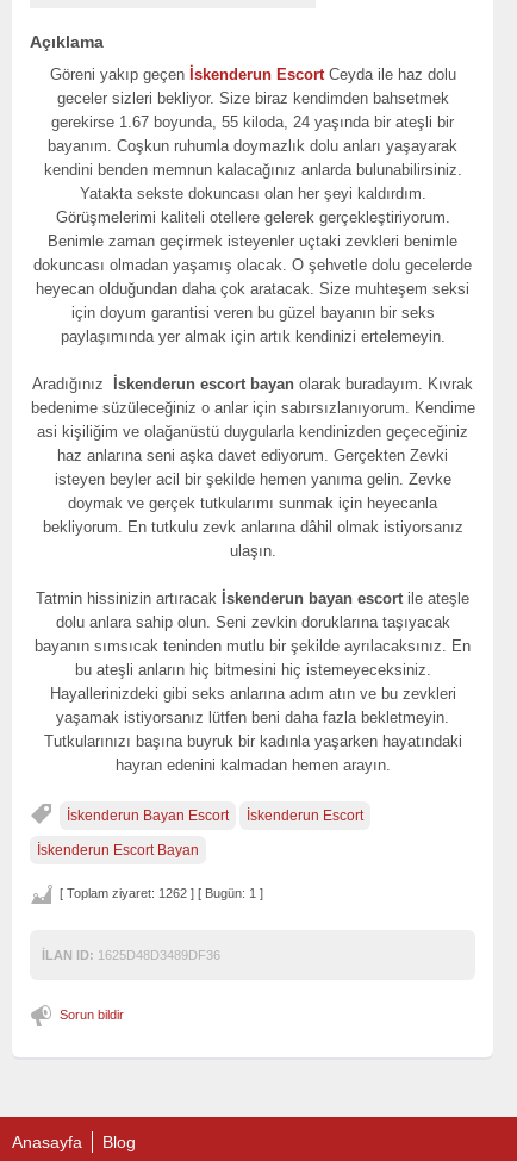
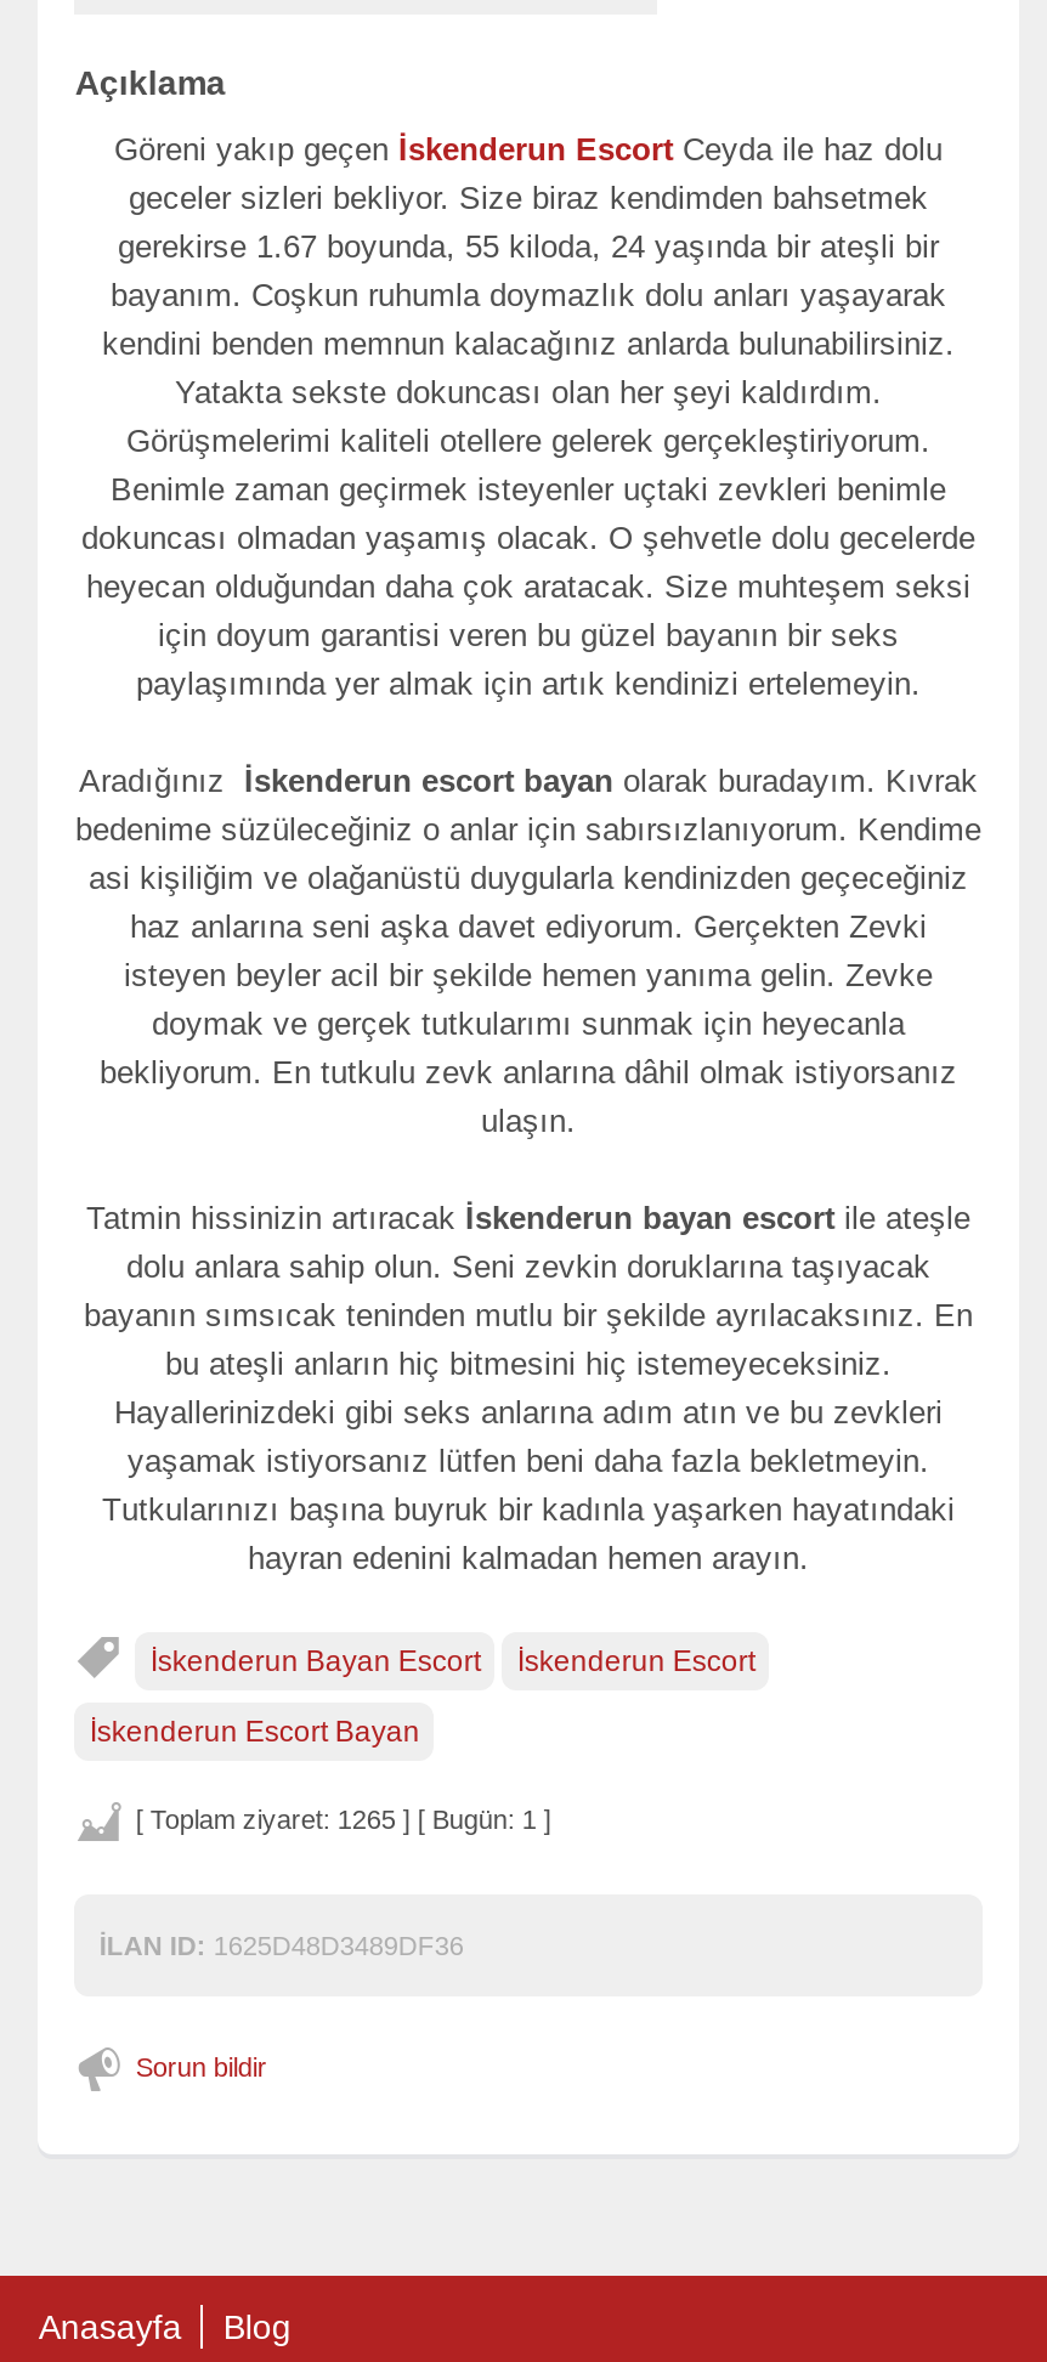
[60,885,264,900] [ Toplam ziyaret: 1262 ] [ Bugün: 1 ] -> [136,1803,551,1833] [ Toplam ziyaret: 1265 ] [ Bugün: 1 ]

